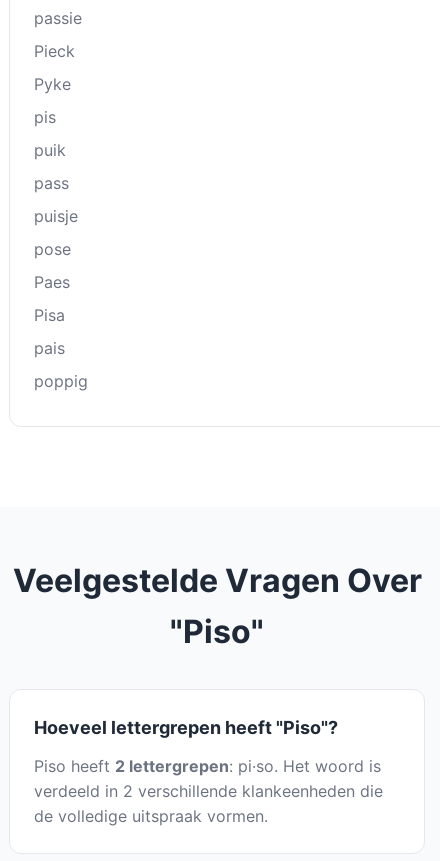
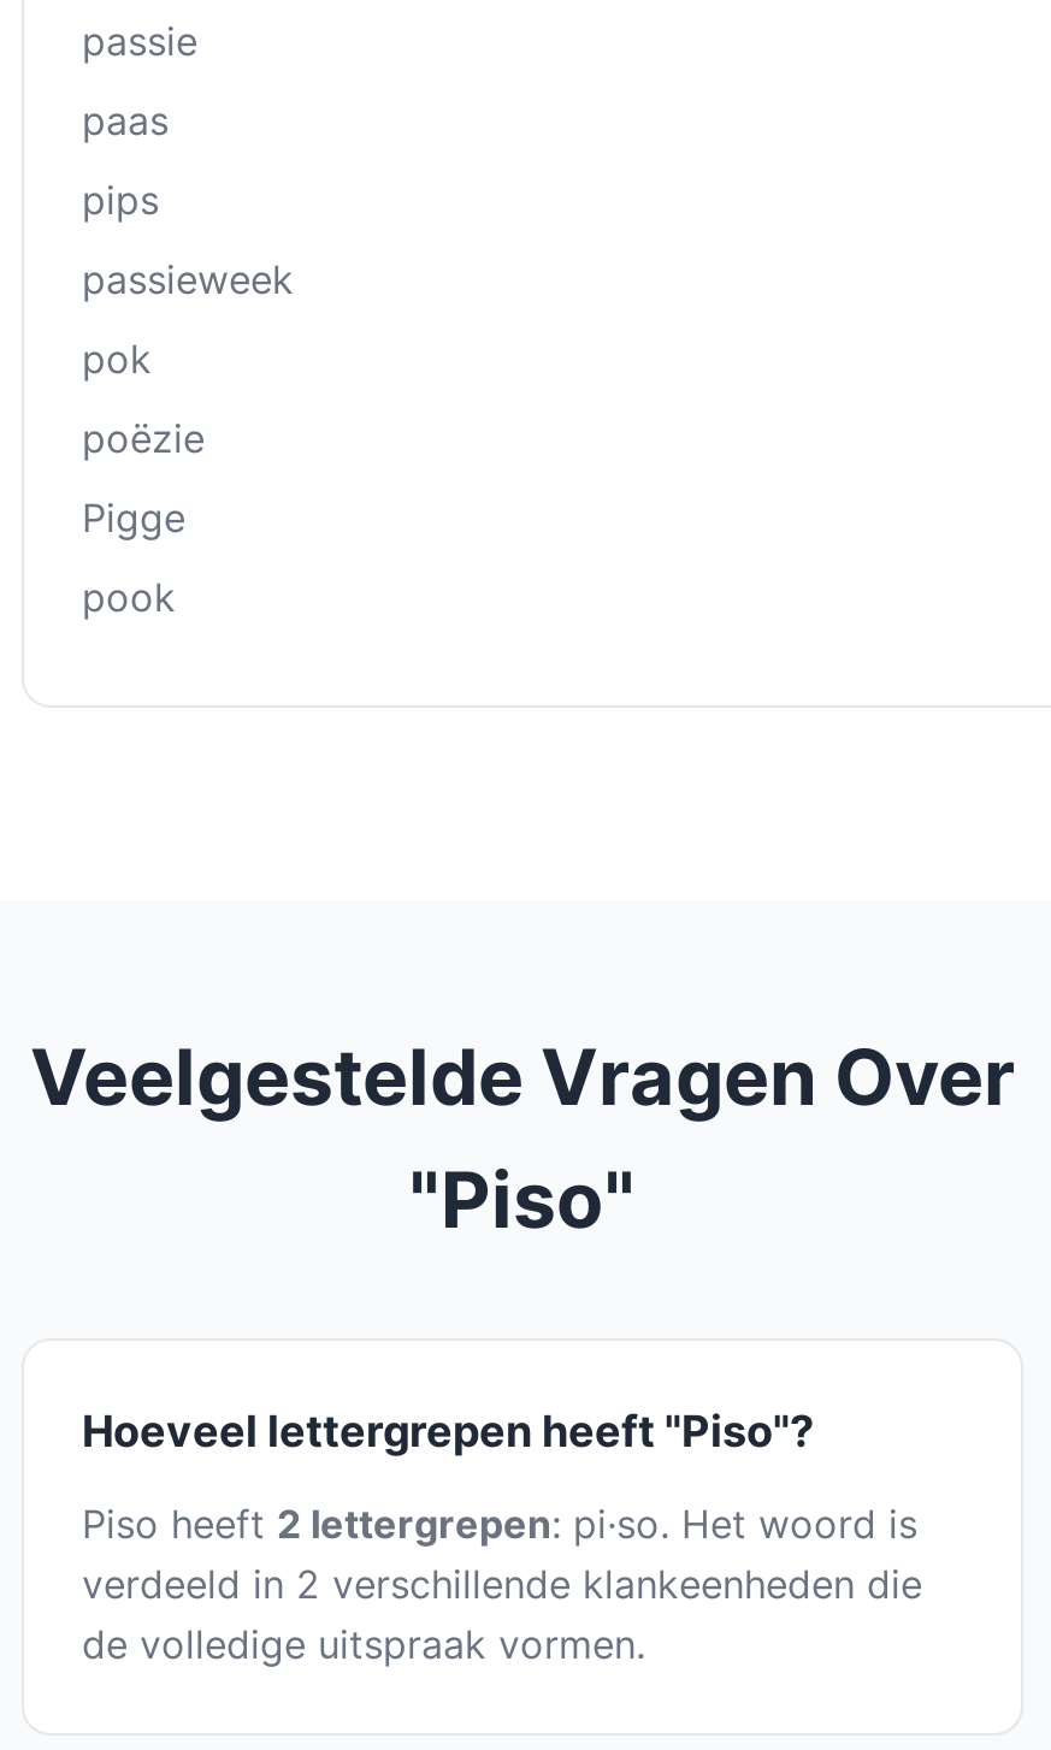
[34,41,88,391] Pieck | Pyke | pis | puik | pass | puisje | pose | Paes | Pisa | pais | poppig -> [82,97,294,622] paas | pips | passieweek | pok | poëzie | Pigge | pook

